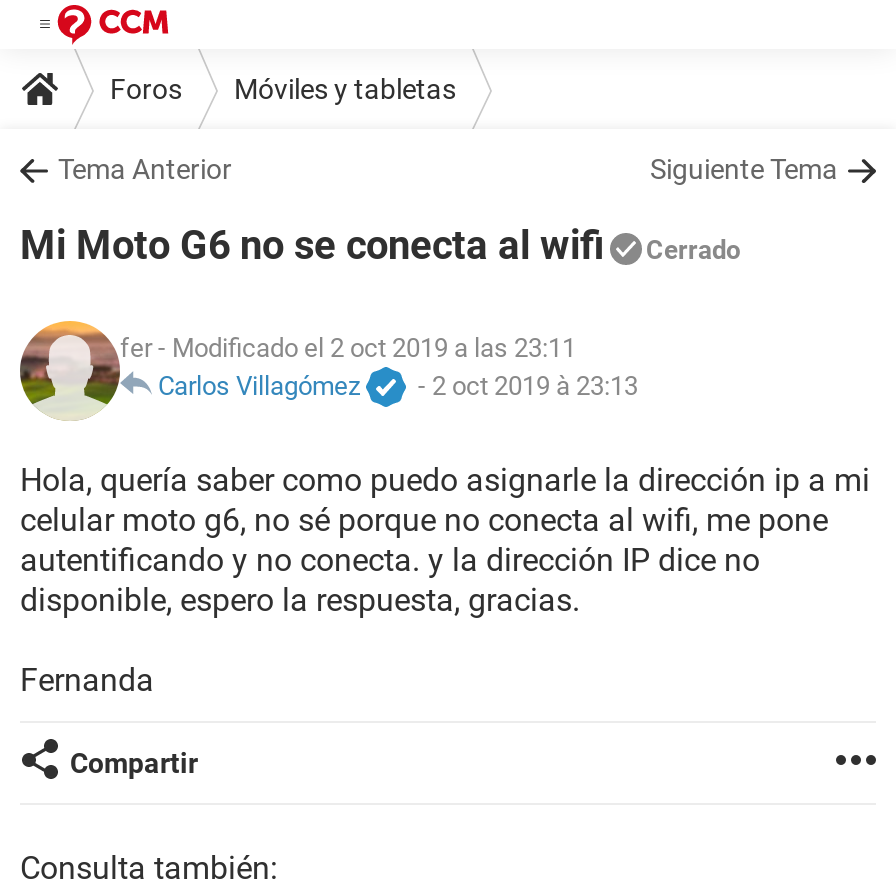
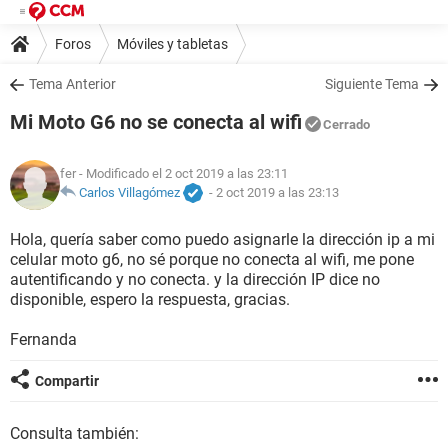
[158,372,638,402] Carlos Villagómez - 2 oct 2019 à 23:13 -> [79,185,339,200] Carlos Villagómez - 2 oct 2019 a las 23:13

